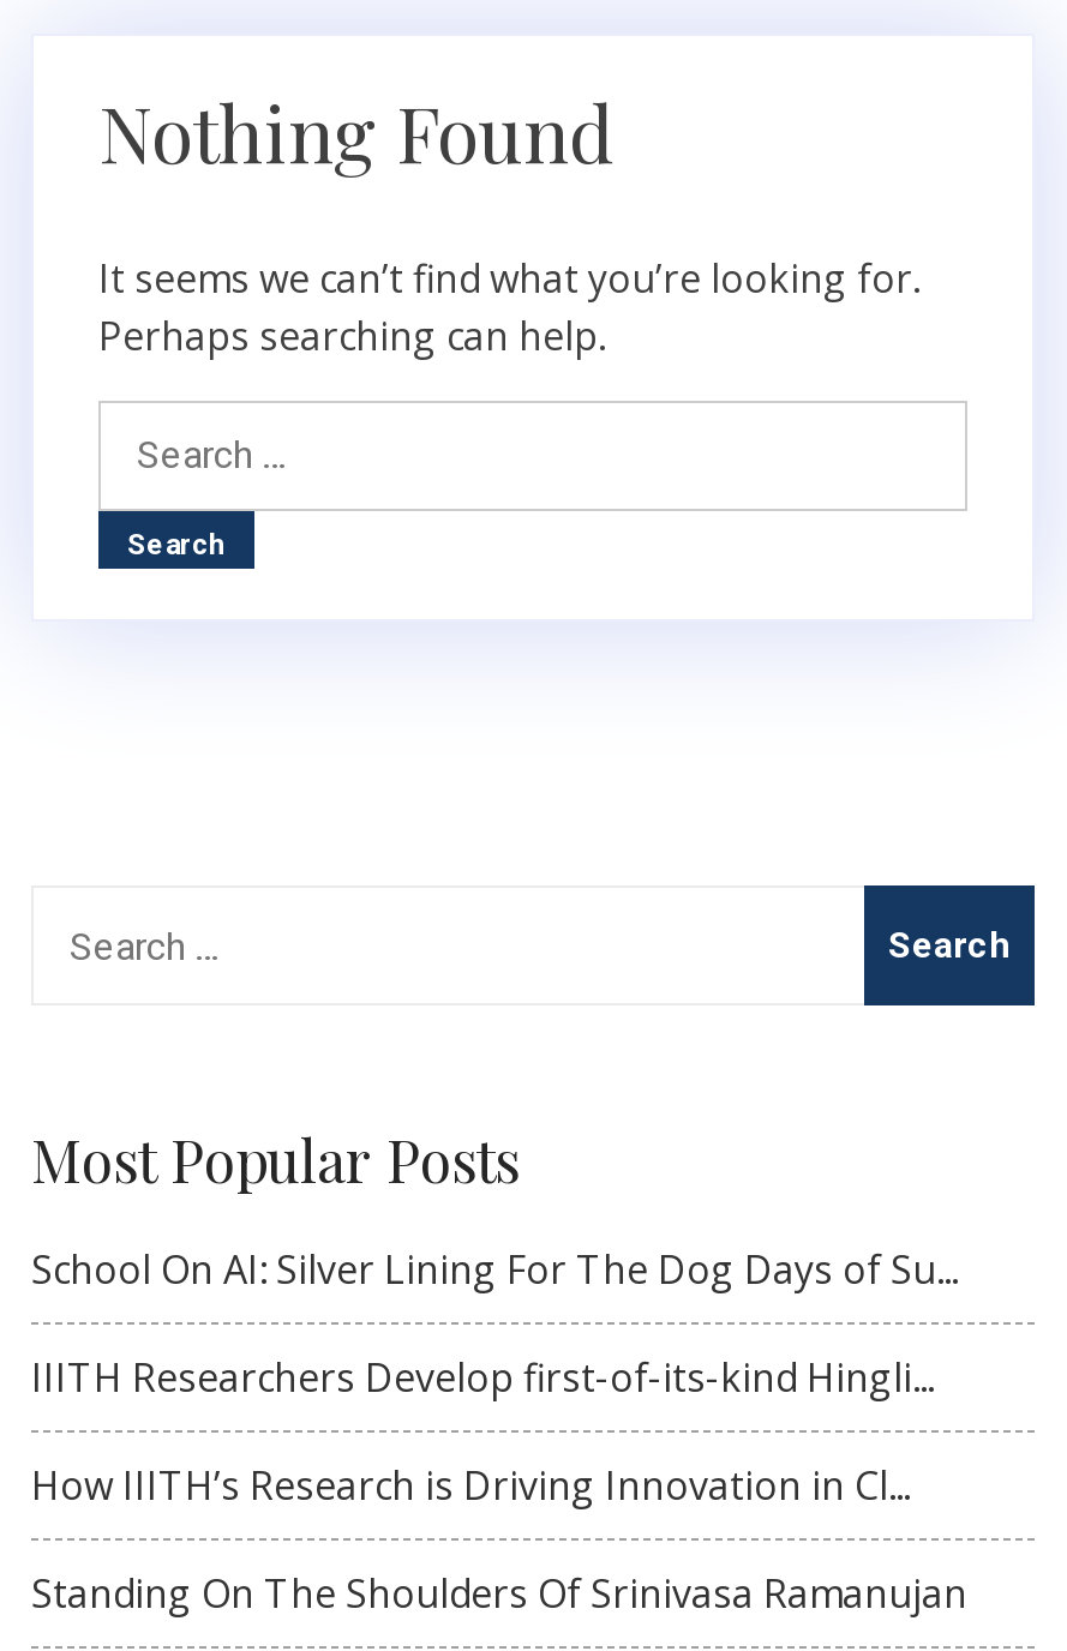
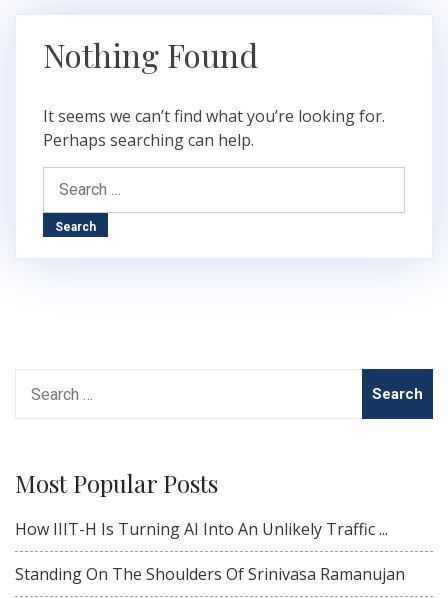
[31,1244,958,1513] School On AI: Silver Lining For The Dog Days of Su... | IIITH Researchers Develop first-of-its-kind Hingli... | How IIITH’s Research is Driving Innovation in Cl... -> [15,518,388,540] How IIIT-H Is Turning AI Into An Unlikely Traffic ...

